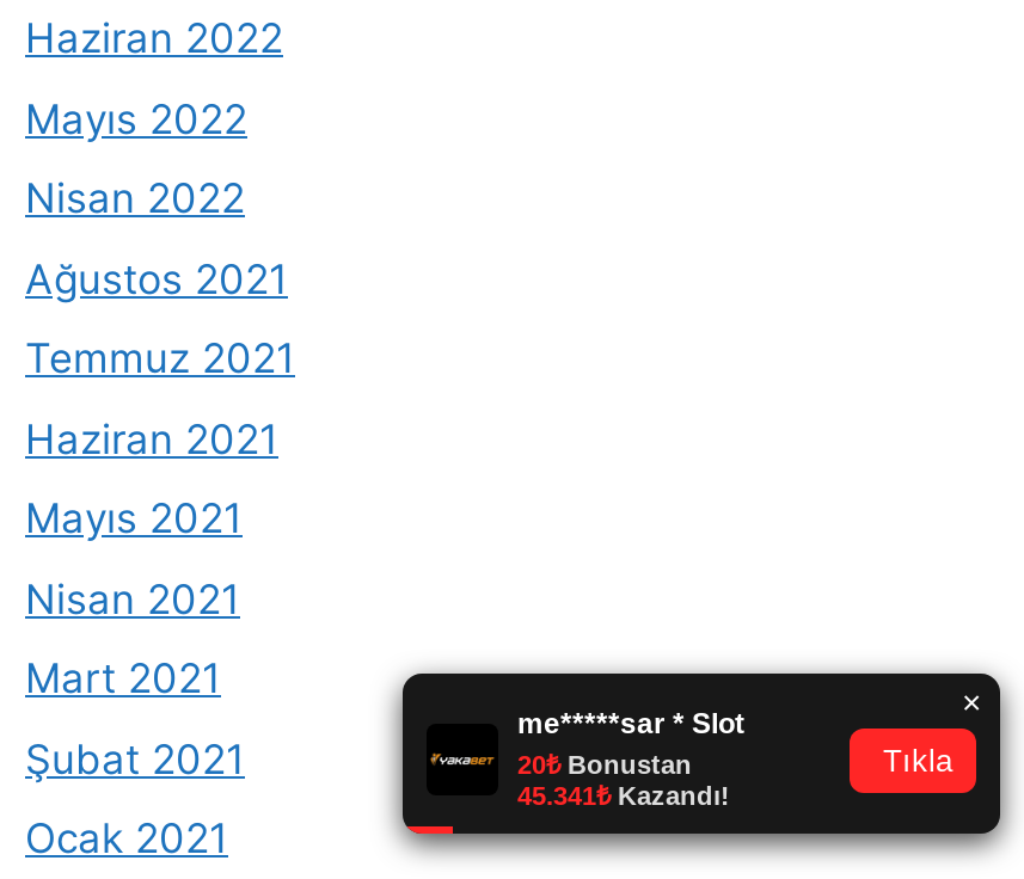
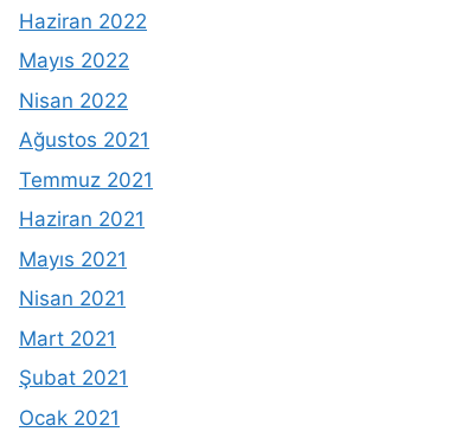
[388,668,1014,856] [image] -> none

